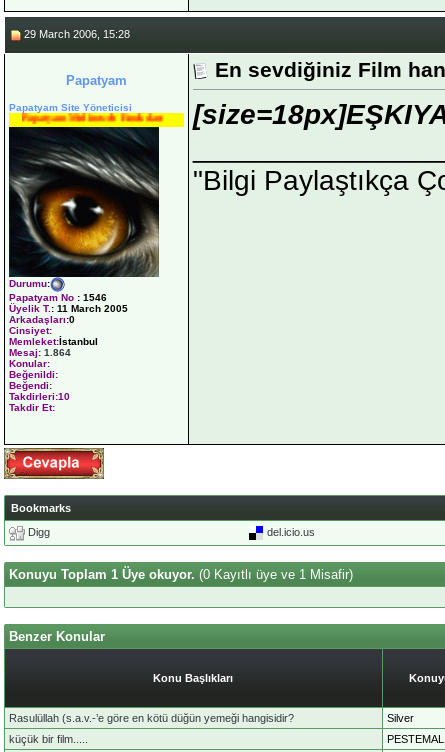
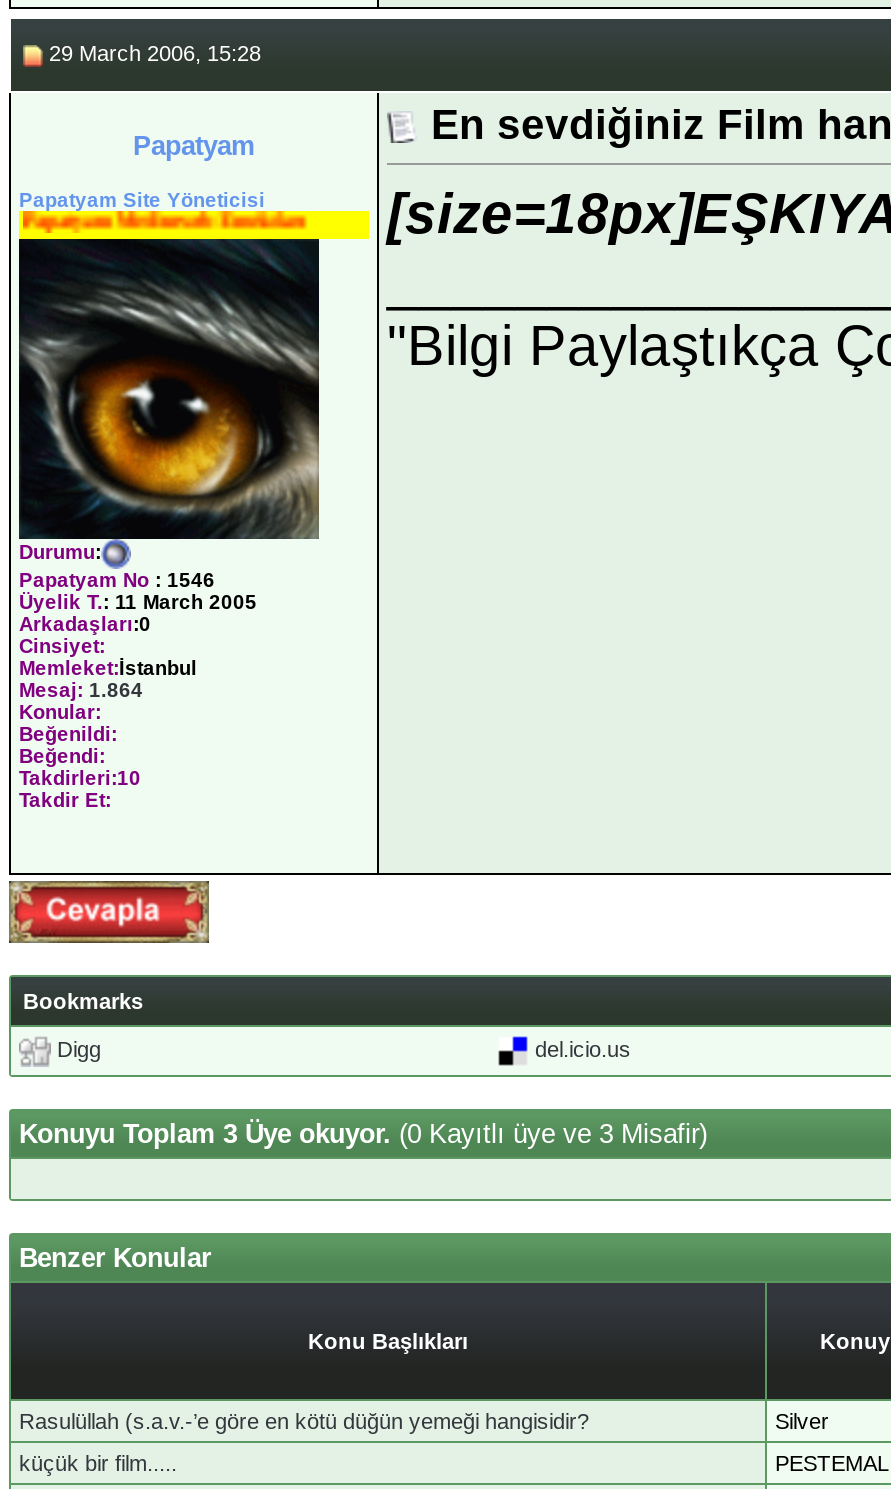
[9,567,353,582] Konuyu Toplam 1 Üye okuyor. (0 Kayıtlı üye ve 1 Misafir) -> [19,1119,707,1149] Konuyu Toplam 3 Üye okuyor. (0 Kayıtlı üye ve 3 Misafir)

